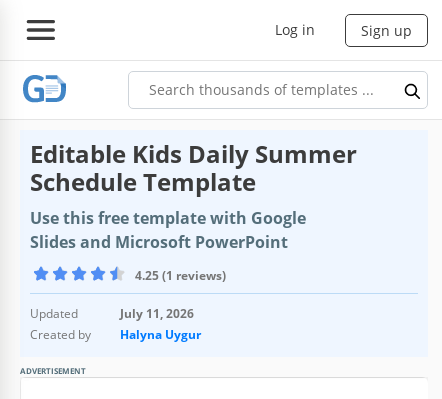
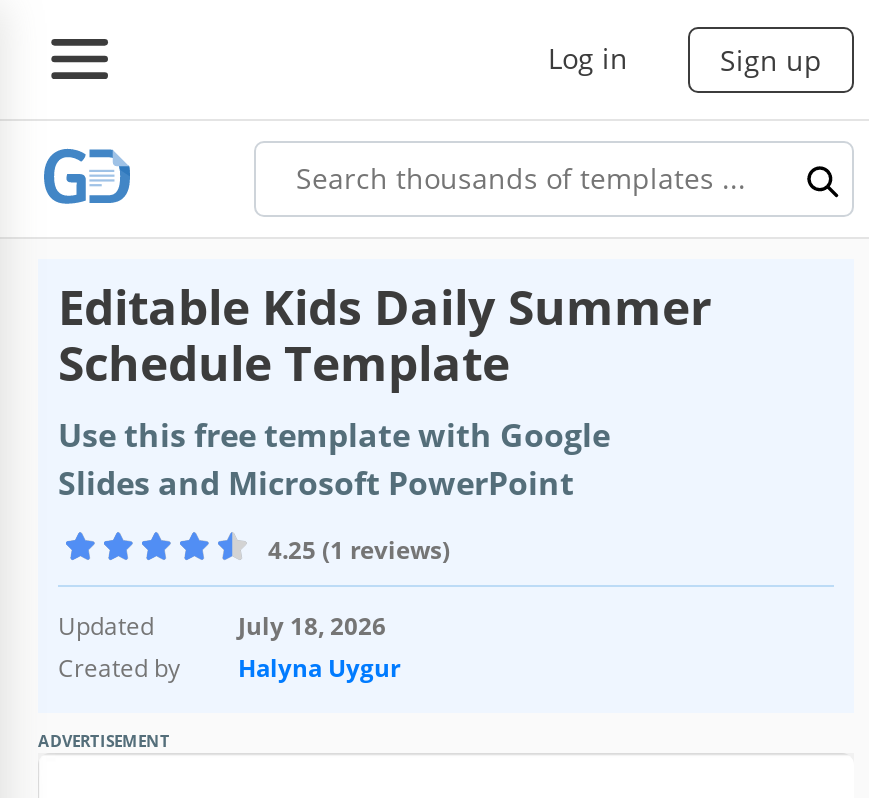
[120,305,194,322] July 11, 2026 -> [238,608,386,642] July 18, 2026

